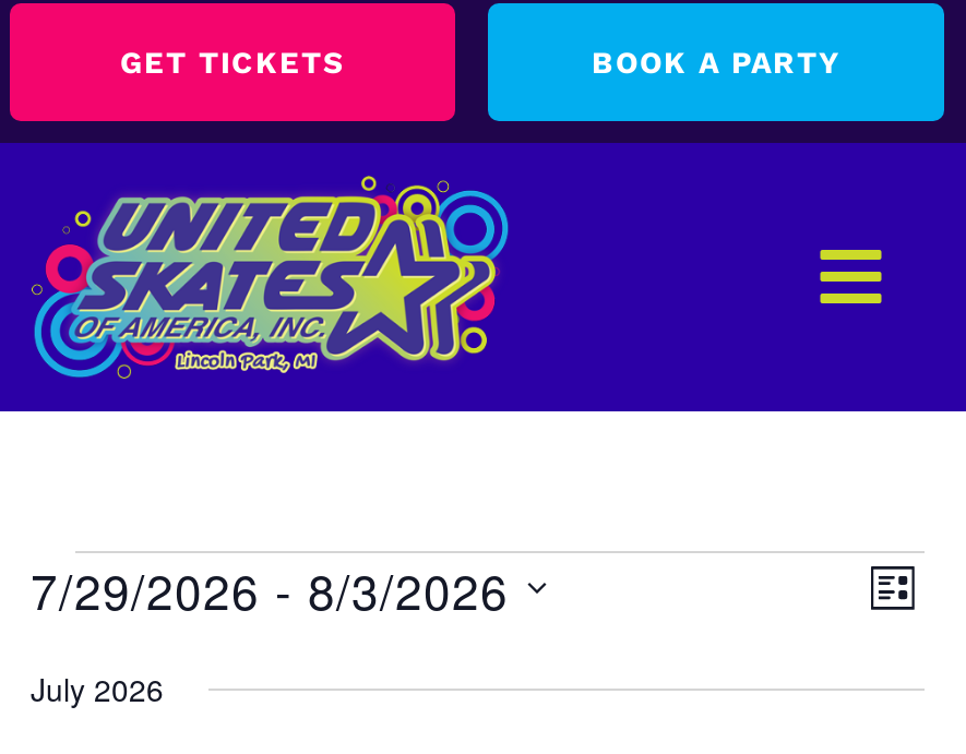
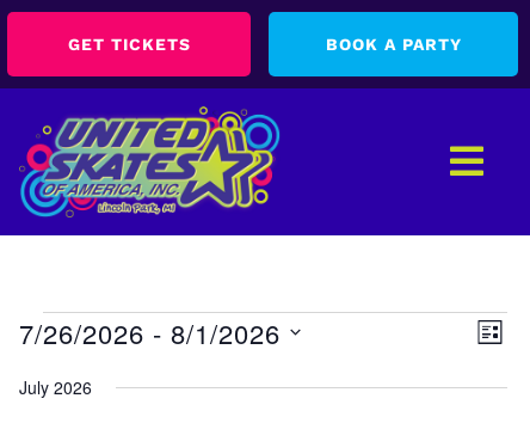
[31,555,509,623] 7/29/2026 - 8/3/2026 -> [19,314,280,351] 7/26/2026 - 8/1/2026

